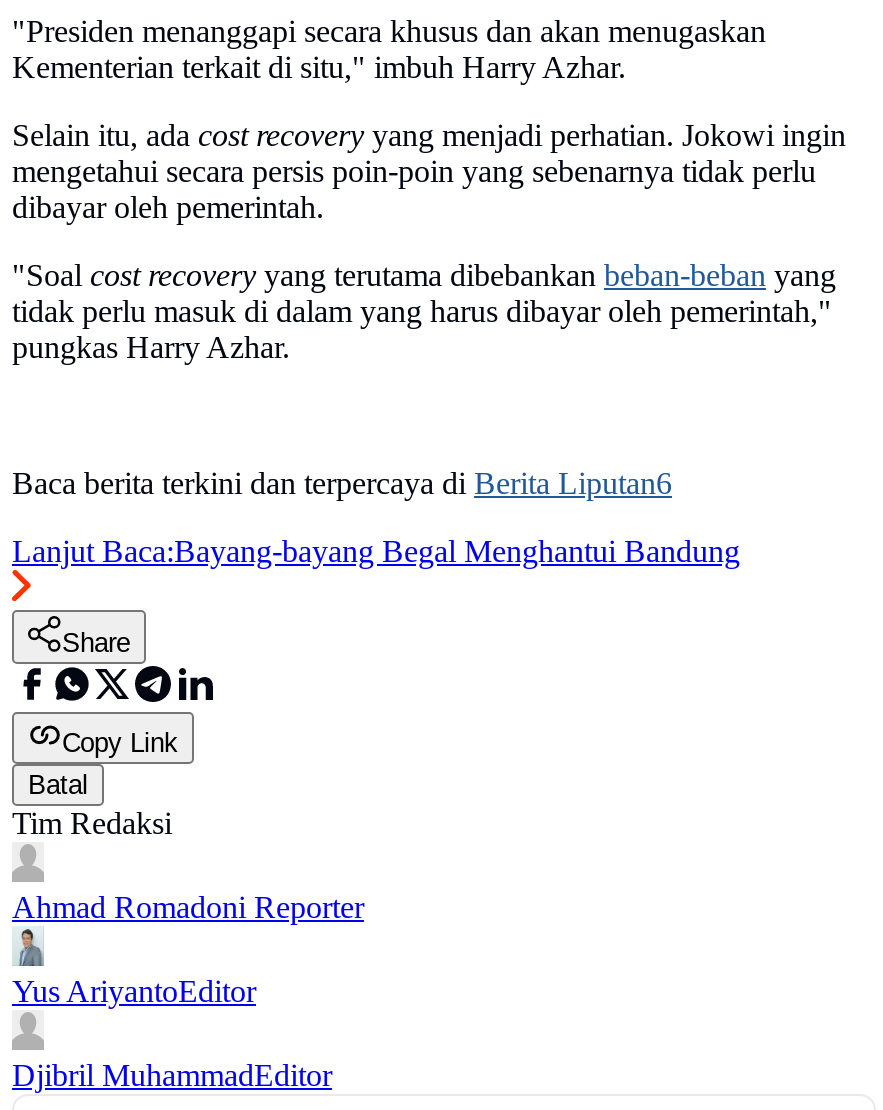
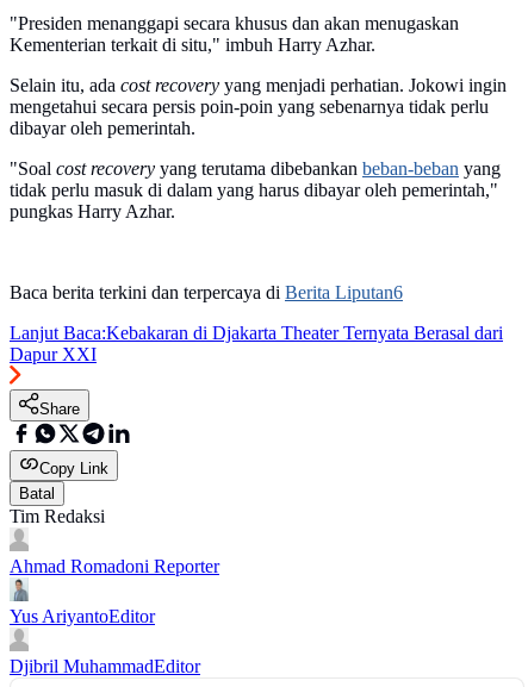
[12,535,740,569] Lanjut Baca:Bayang-bayang Begal Menghantui Bandung -> [10,323,503,365] Lanjut Baca:Kebakaran di Djakarta Theater Ternyata Berasal dari | Dapur XXI

